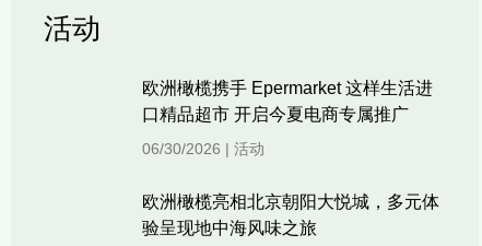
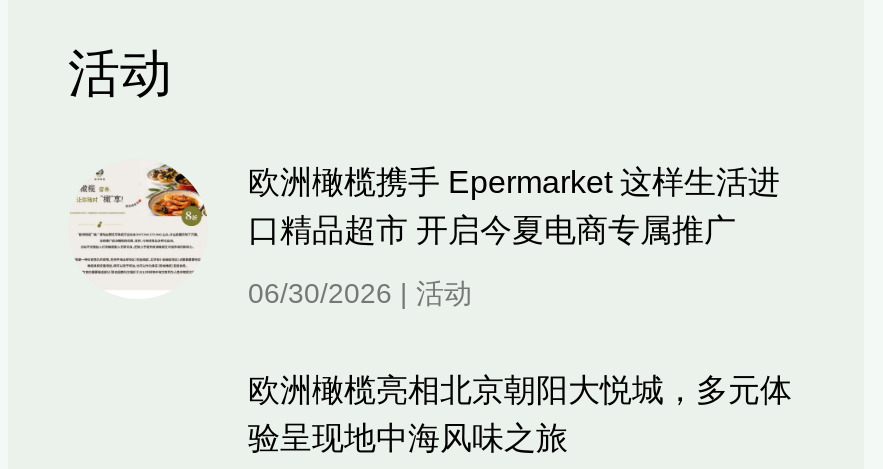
none -> [72,163,208,277] [image]

